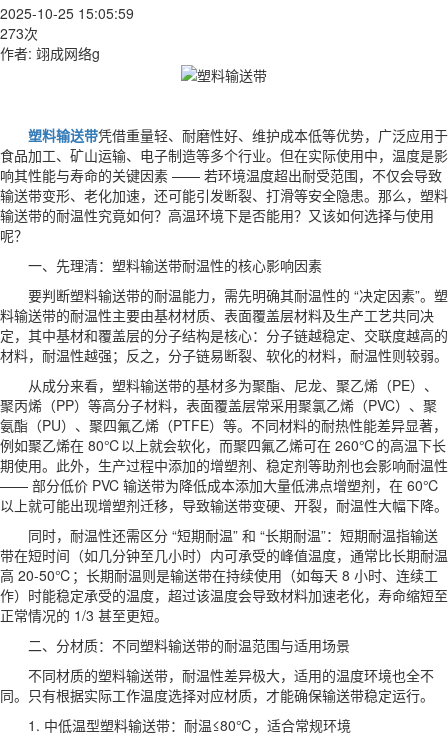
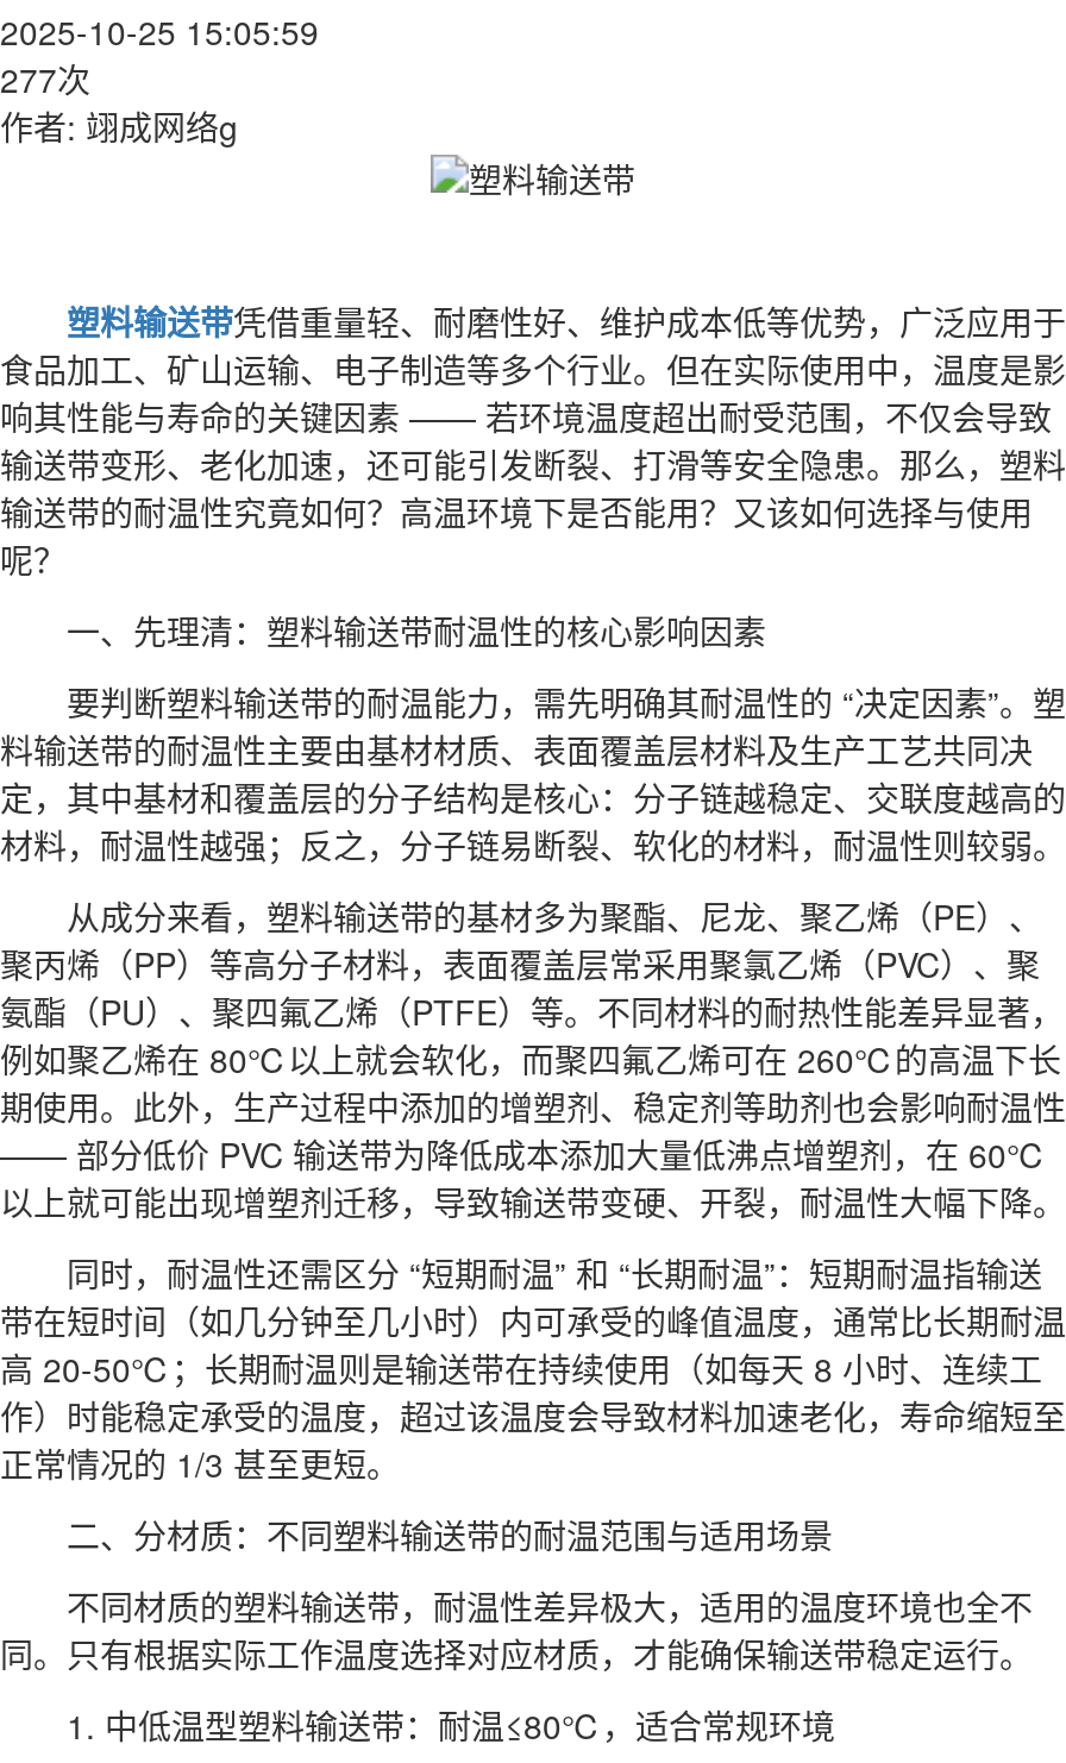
[0,23,38,43] 273次 -> [0,54,90,102] 277次

